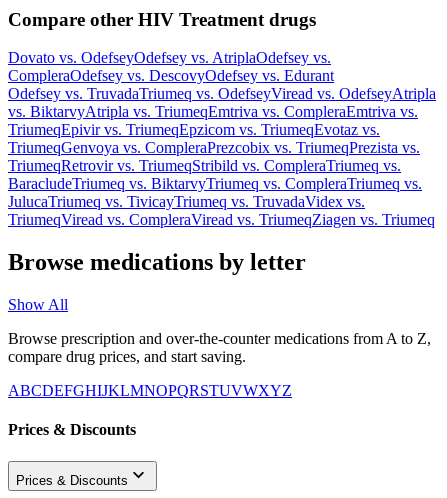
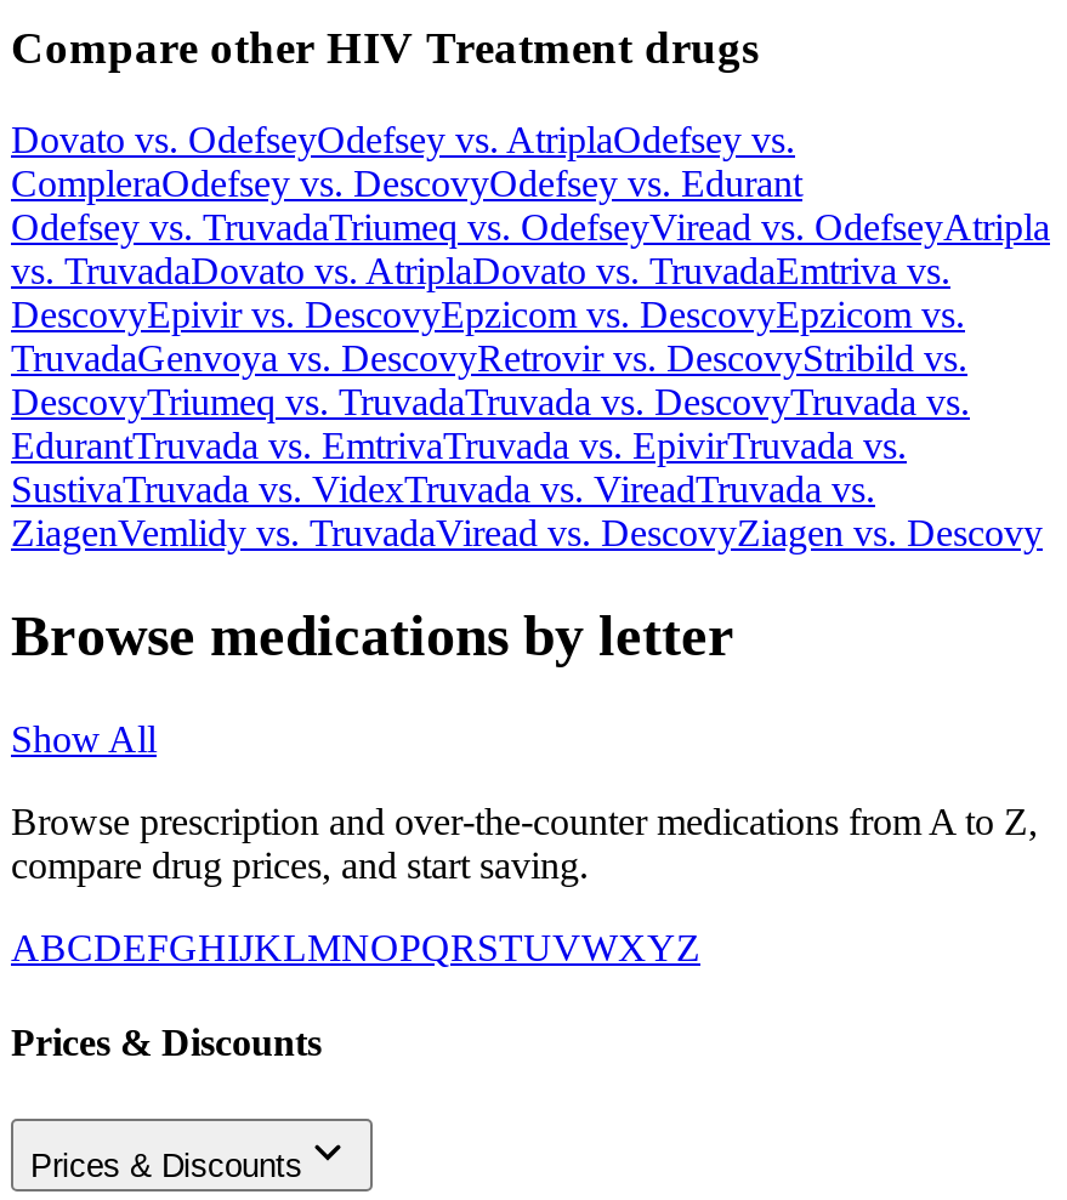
[8,103,418,120] vs. BiktarvyAtripla vs. TriumeqEmtriva vs. CompleraEmtriva vs. -> [11,251,950,292] vs. TruvadaDovato vs. AtriplaDovato vs. TruvadaEmtriva vs.
[8,121,380,138] TriumeqEpivir vs. TriumeqEpzicom vs. TriumeqEvotaz vs. -> [11,294,965,336] DescovyEpivir vs. DescovyEpzicom vs. DescovyEpzicom vs.
[8,139,420,156] TriumeqGenvoya vs. CompleraPrezcobix vs. TriumeqPrezista vs. -> [11,338,967,379] TruvadaGenvoya vs. DescovyRetrovir vs. DescovyStribild vs.
[8,157,401,174] TriumeqRetrovir vs. TriumeqStribild vs. CompleraTriumeq vs. -> [11,382,970,423] DescovyTriumeq vs. TruvadaTruvada vs. DescovyTruvada vs.
[8,175,422,192] BaracludeTriumeq vs. BiktarvyTriumeq vs. CompleraTriumeq vs. -> [11,425,907,467] EdurantTruvada vs. EmtrivaTruvada vs. EpivirTruvada vs.
[8,193,365,210] JulucaTriumeq vs. TivicayTriumeq vs. TruvadaVidex vs. -> [11,469,875,510] SustivaTruvada vs. VidexTruvada vs. VireadTruvada vs.
[8,211,435,228] TriumeqViread vs. CompleraViread vs. TriumeqZiagen vs. Triumeq -> [11,513,1043,554] ZiagenVemlidy vs. TruvadaViread vs. DescovyZiagen vs. Descovy

